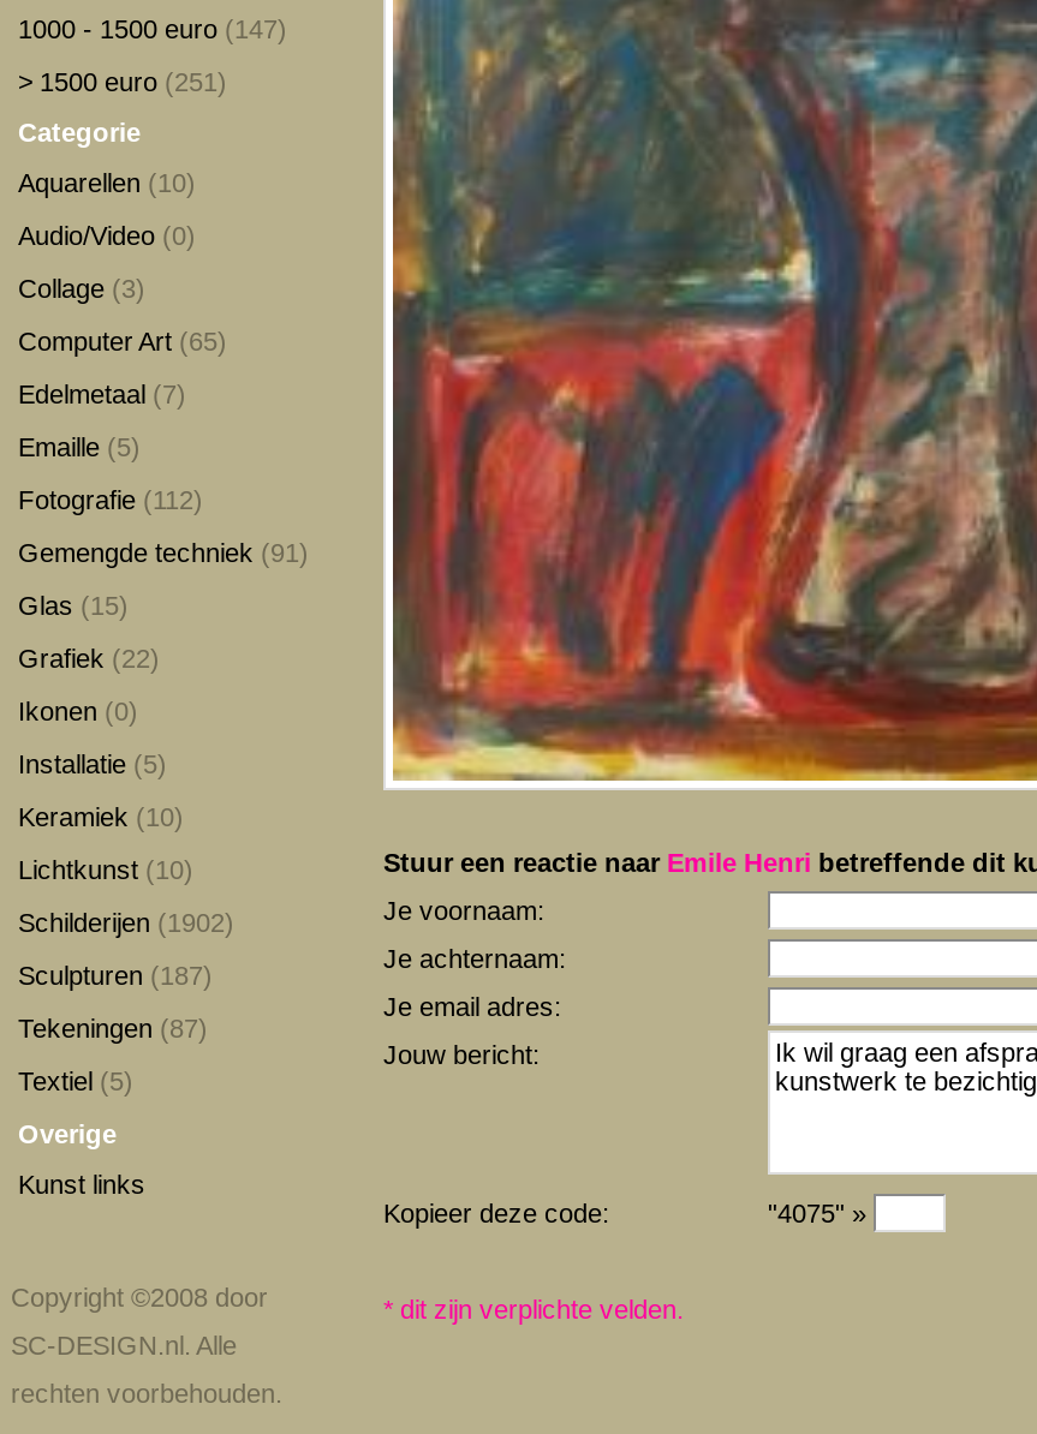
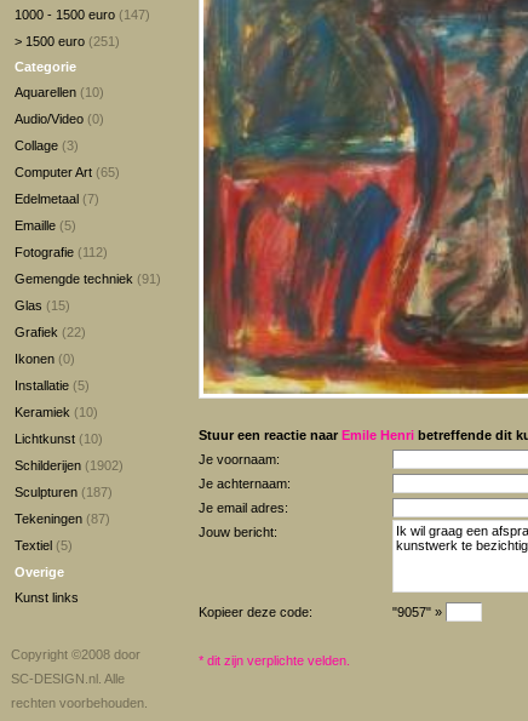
[768,1199,874,1227] "4075" » -> [392,605,446,619] "9057" »

